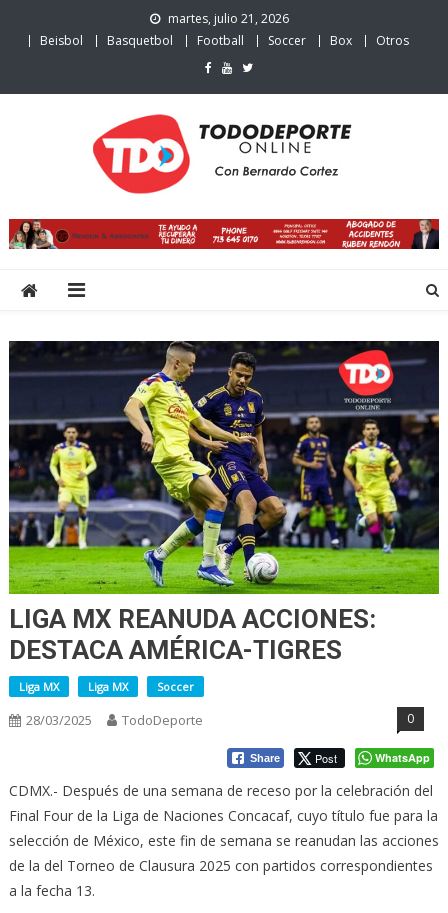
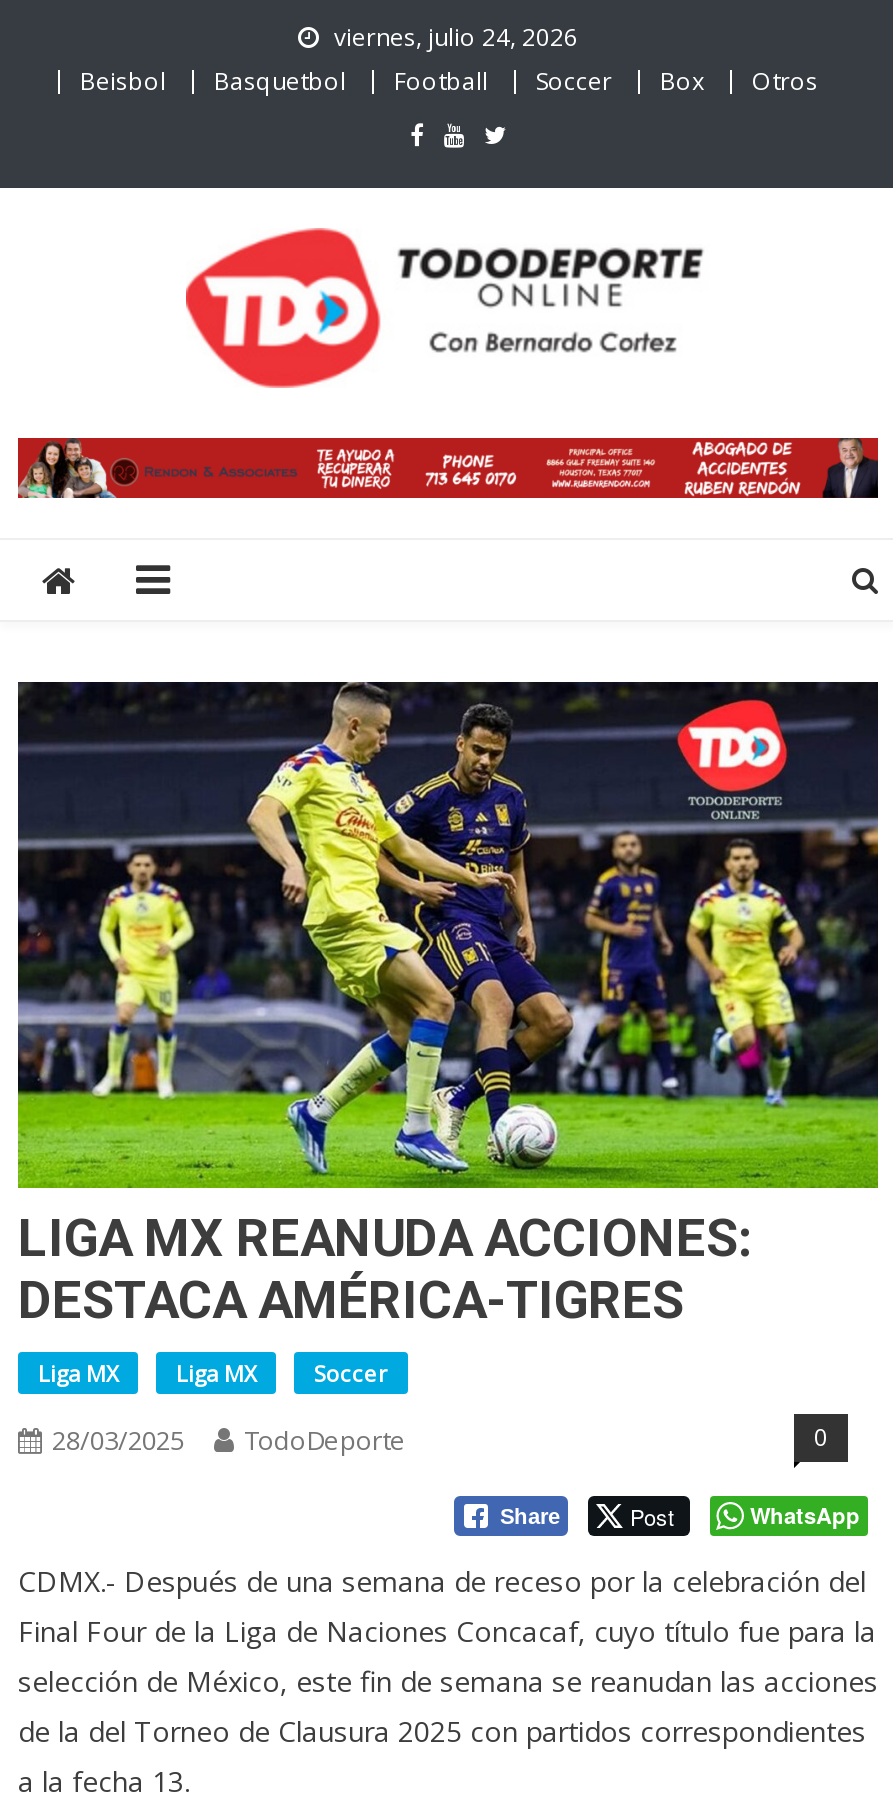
[167,10,288,27] martes, julio 21, 2026 -> [334,20,578,54] viernes, julio 24, 2026

